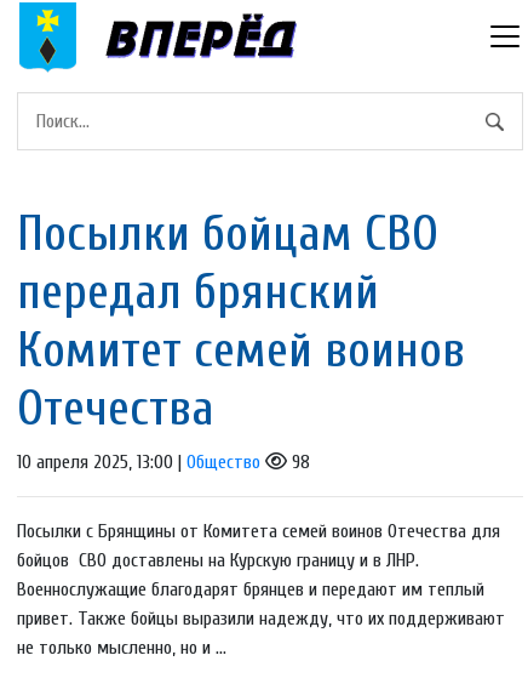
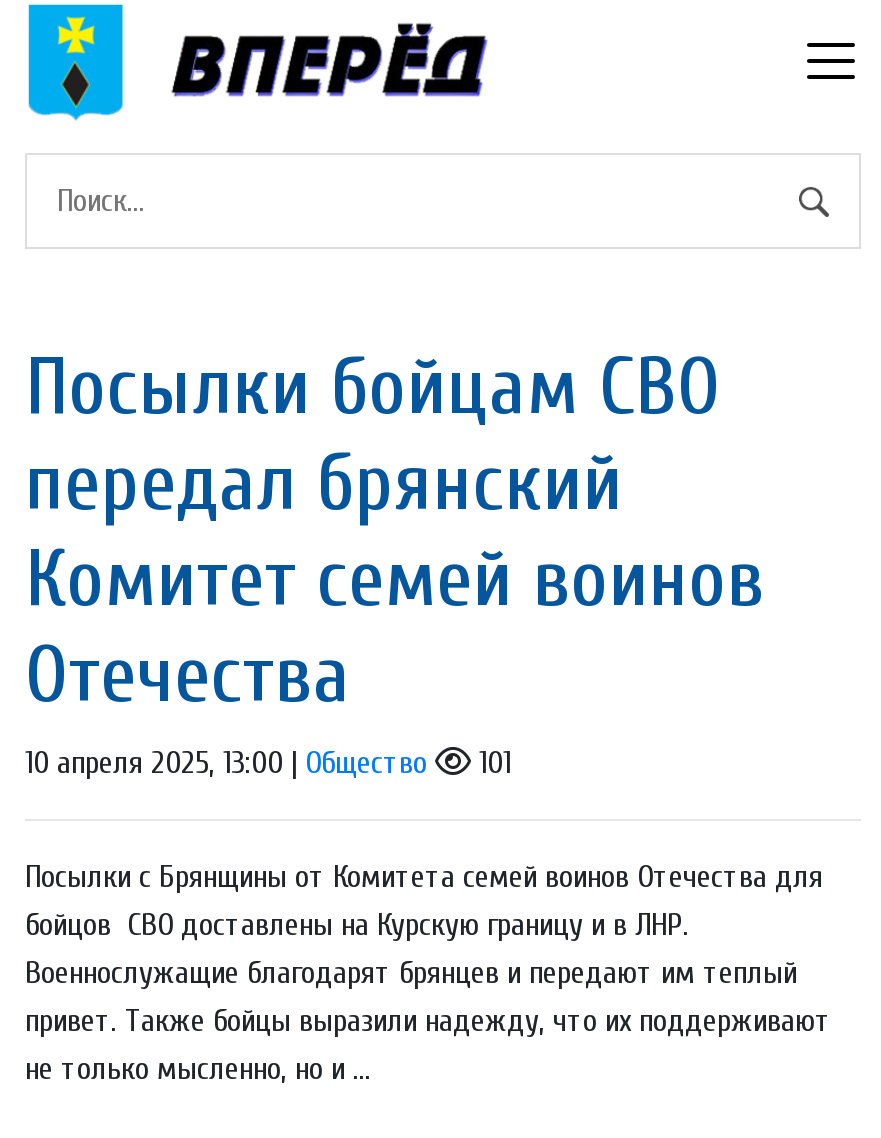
[287,451,310,473] 98 -> [471,744,511,780] 101

